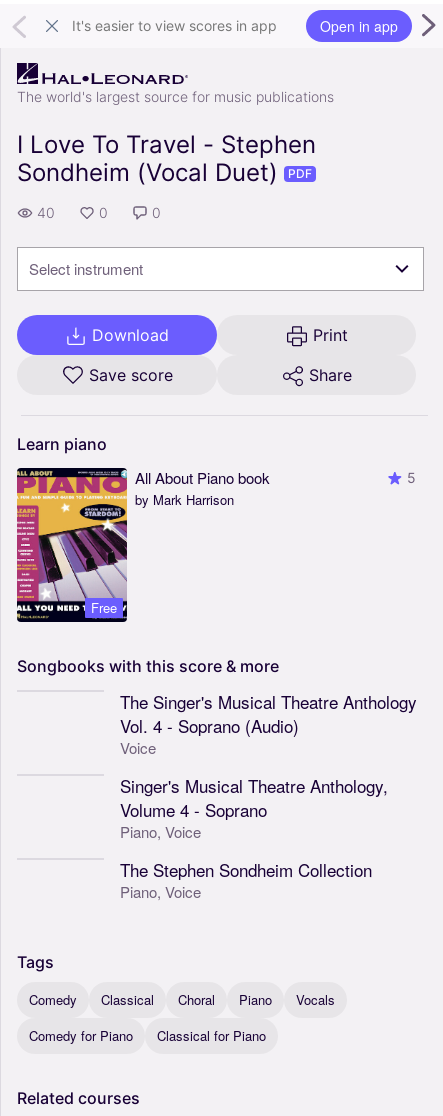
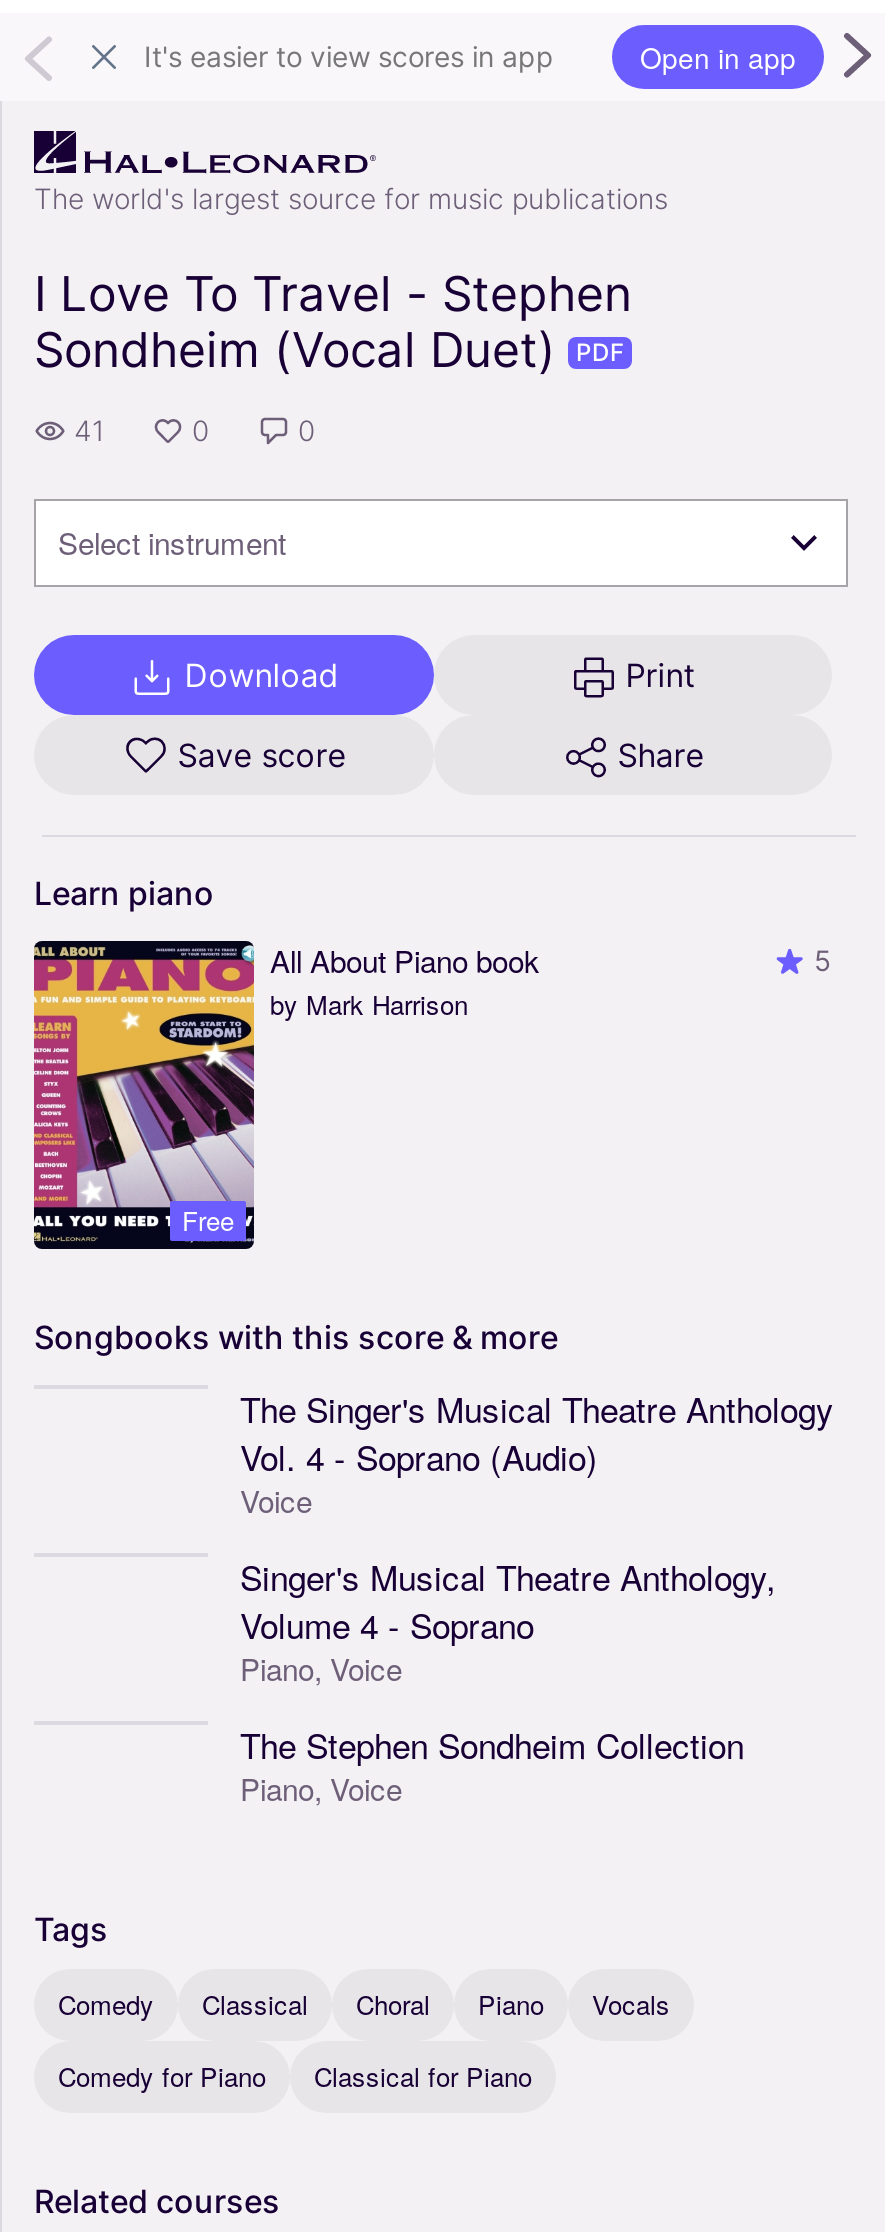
[37,204,55,221] 40 -> [74,414,104,448] 41

